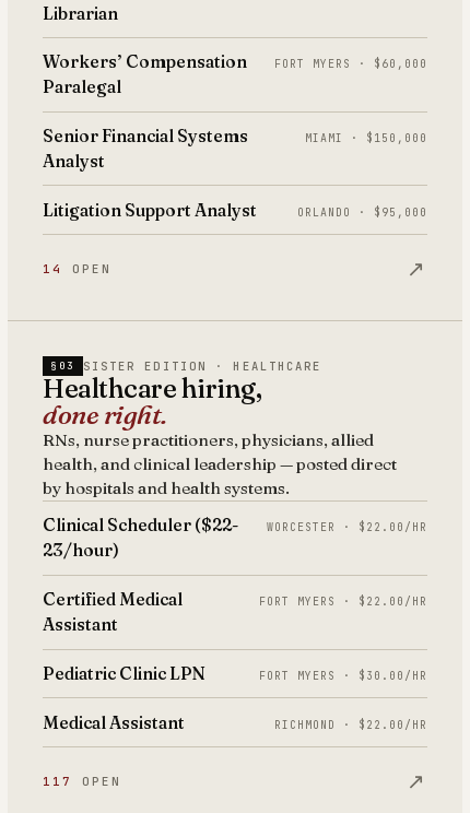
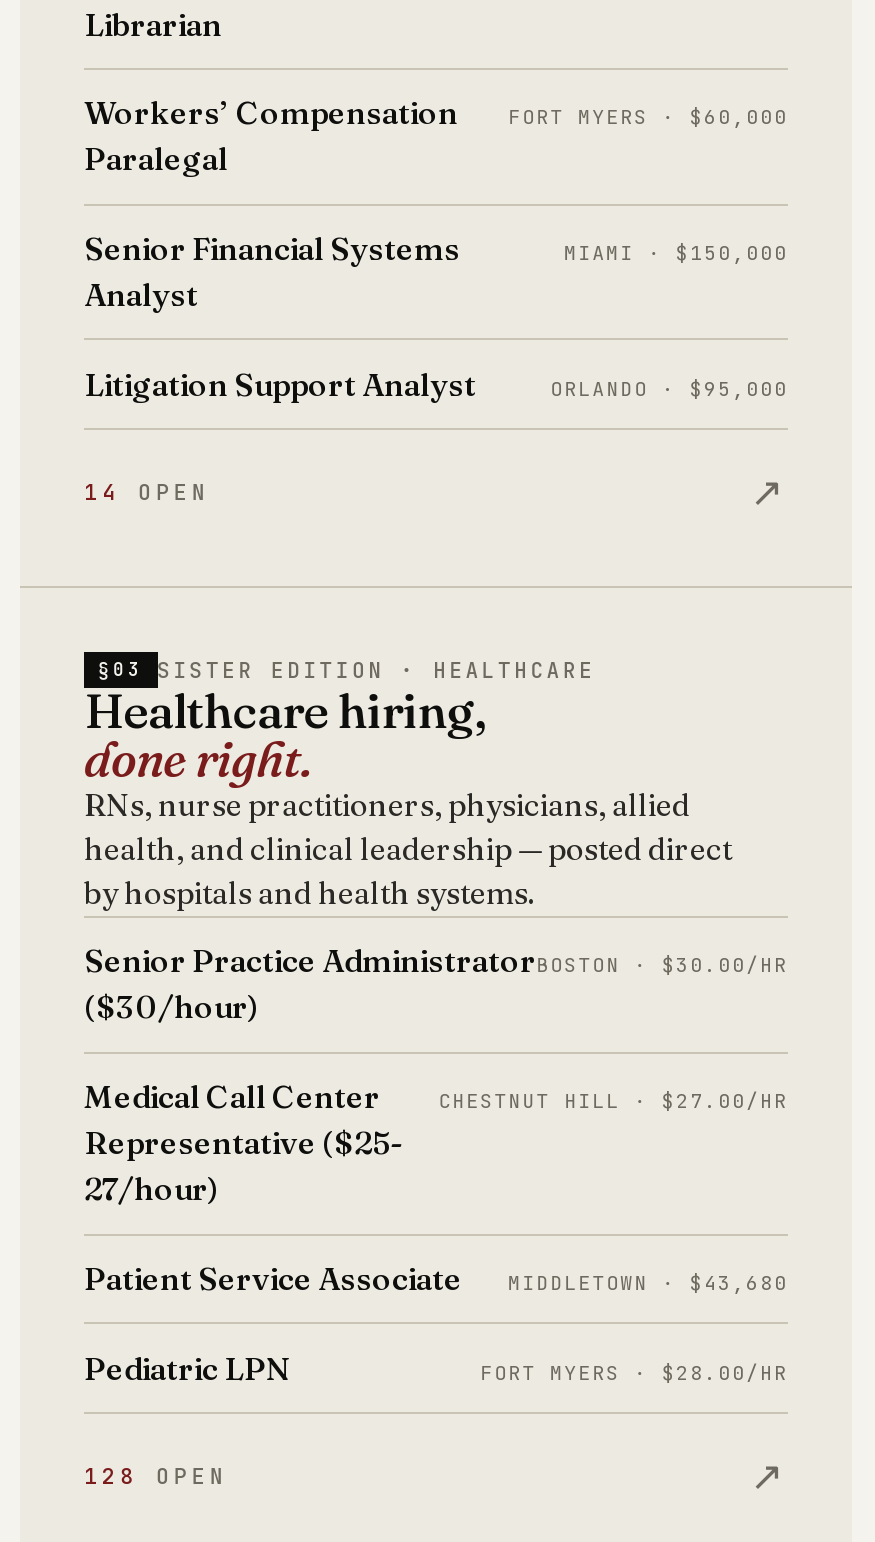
[43,515,238,561] Clinical Scheduler ($22- | 23/hour) -> [84,943,536,1027] Senior Practice Administrator | ($30/hour)
[267,521,427,535] WORCESTER · $22.00/HR -> [536,953,788,979] BOSTON · $30.00/HR
[43,589,183,635] Certified Medical | Assistant -> [84,1078,402,1208] Medical Call Center | Representative ($25- | 27/hour)
[259,595,427,609] FORT MYERS · $22.00/HR -> [438,1088,788,1114] CHESTNUT HILL · $27.00/HR
[43,663,427,684] Pediatric Clinic LPN | FORT MYERS · $30.00/HR -> [84,1260,788,1298] Patient Service Associate | MIDDLETOWN · $43,680
[43,712,427,733] Medical Assistant | RICHMOND · $22.00/HR -> [84,1350,788,1388] Pediatric LPN | FORT MYERS · $28.00/HR
[43,774,121,789] 117 OPEN -> [84,1462,227,1490] 128 OPEN

